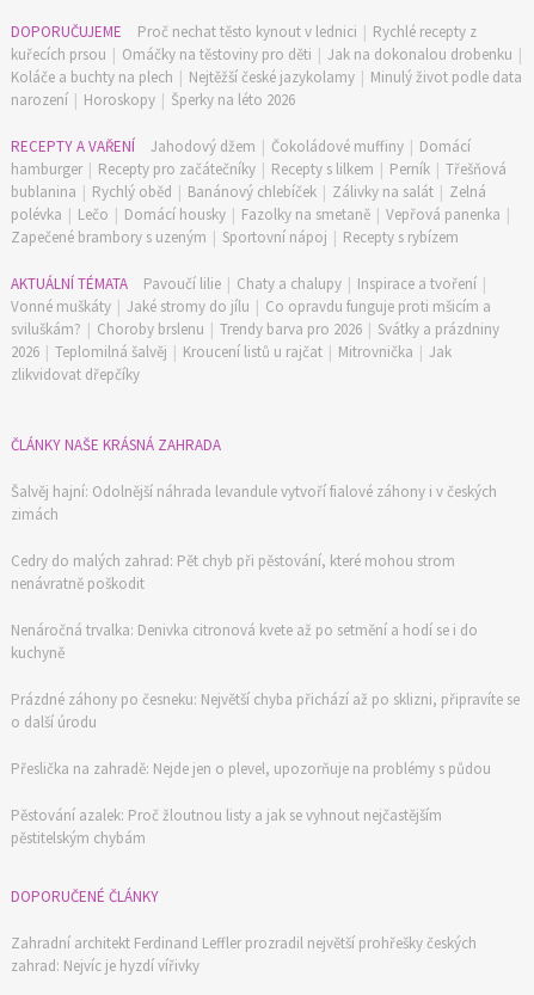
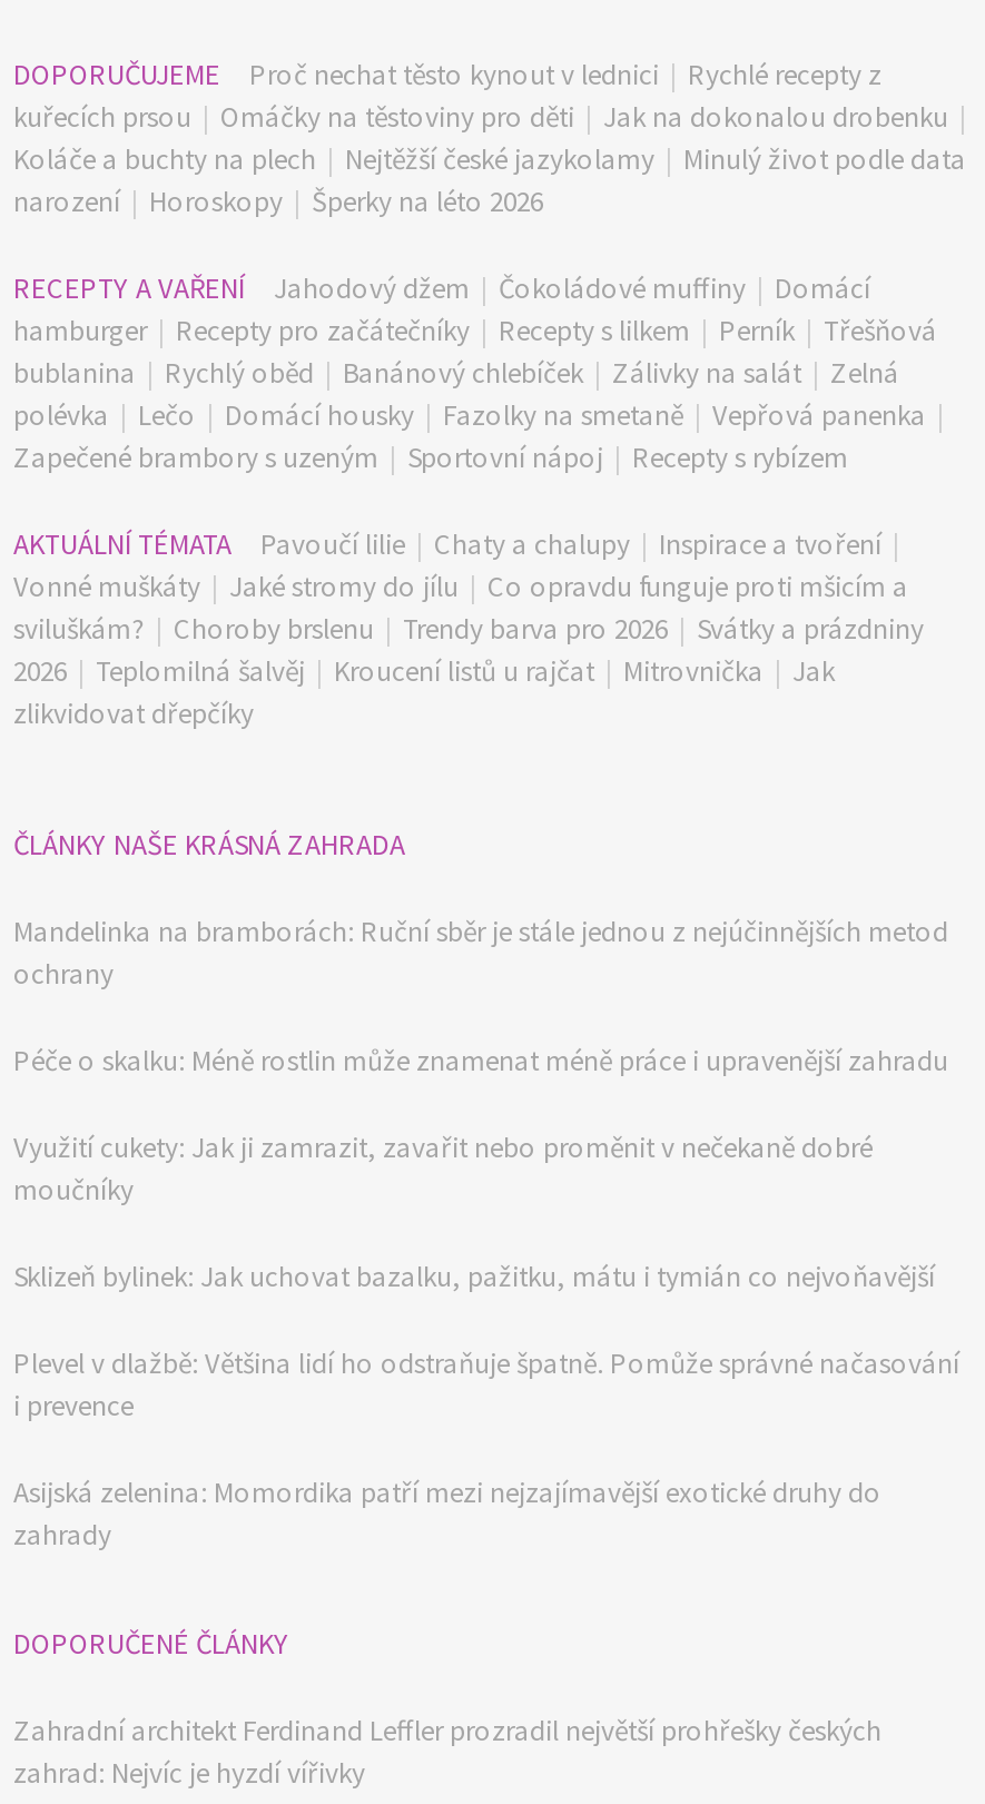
[11,482,497,525] Šalvěj hajní: Odolnější náhrada levandule vytvoří fialové záhony i v českých | zimách -> [13,912,948,992] Mandelinka na bramborách: Ruční sběr je stále jednou z nejúčinnějších metod | ochrany
[11,551,455,594] Cedry do malých zahrad: Pět chyb při pěstování, které mohou strom | nenávratně poškodit -> [13,1041,948,1079] Péče o skalku: Méně rostlin může znamenat méně práce i upravenější zahradu
[11,620,478,663] Nenáročná trvalka: Denivka citronová kvete až po setmění a hodí se i do | kuchyně -> [13,1128,873,1208] Využití cukety: Jak ji zamrazit, zavařit nebo proměnit v nečekaně dobré | moučníky
[11,690,520,733] Prázdné záhony po česneku: Největší chyba přichází až po sklizni, připravíte se | o další úrodu -> [13,1257,935,1295] Sklizeň bylinek: Jak uchovat bazalku, pažitku, mátu i tymián co nejvoňavější
[11,759,491,779] Přeslička na zahradě: Nejde jen o plevel, upozorňuje na problémy s půdou -> [13,1344,959,1424] Plevel v dlažbě: Většina lidí ho odstraňuje špatně. Pomůže správné načasování | i prevence
[11,806,442,849] Pěstování azalek: Proč žloutnou listy a jak se vyhnout nejčastějším | pěstitelským chybám -> [13,1473,881,1553] Asijská zelenina: Momordika patří mezi nejzajímavější exotické druhy do | zahrady

